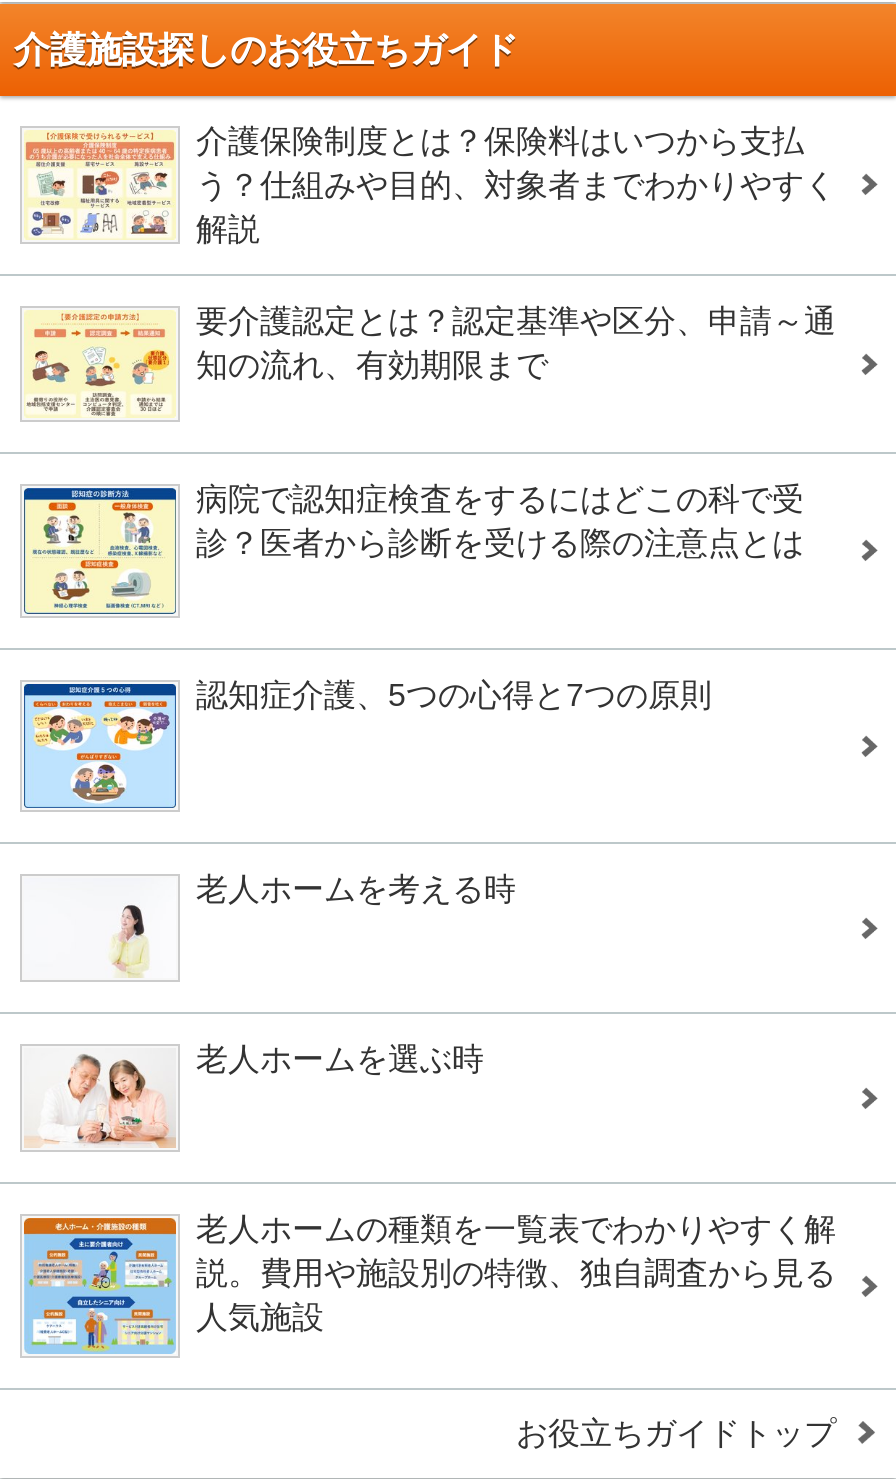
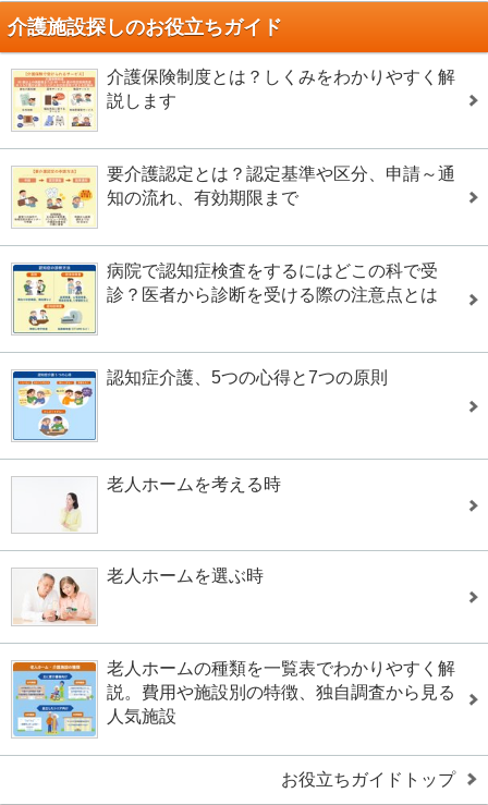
[196,125,836,247] 介護保険制度とは？保険料はいつから支払 | う？仕組みや目的、対象者までわかりやすく | 解説 -> [107,68,455,110] 介護保険制度とは？しくみをわかりやすく解 | 説します

